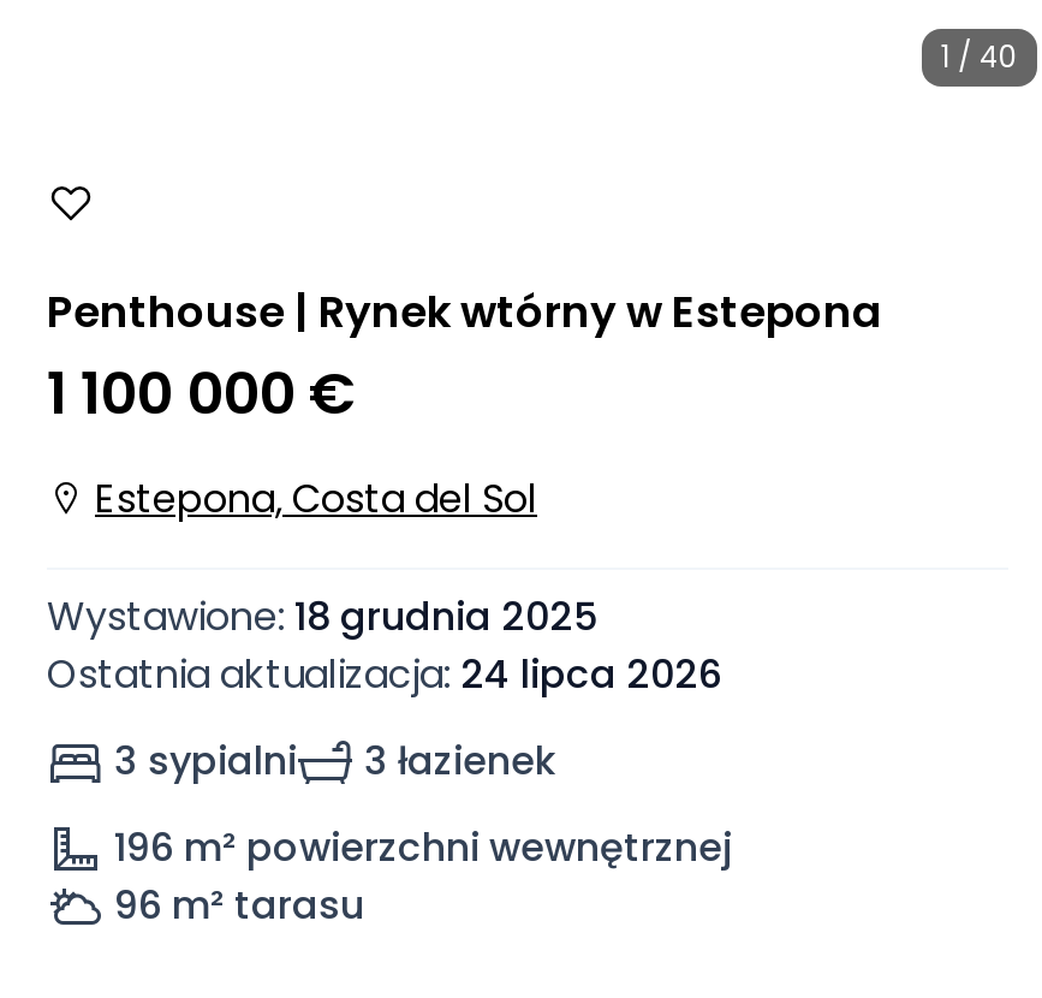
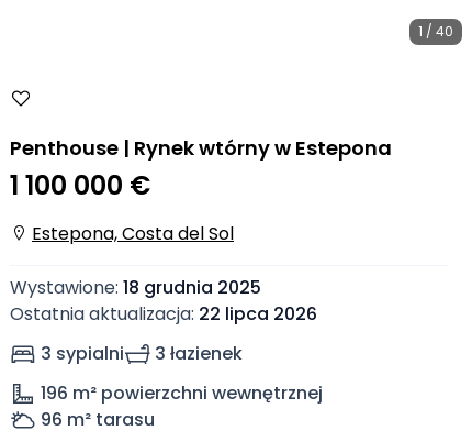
[47,647,722,702] Ostatnia aktualizacja: 24 lipca 2026 -> [10,301,317,327] Ostatnia aktualizacja: 22 lipca 2026

